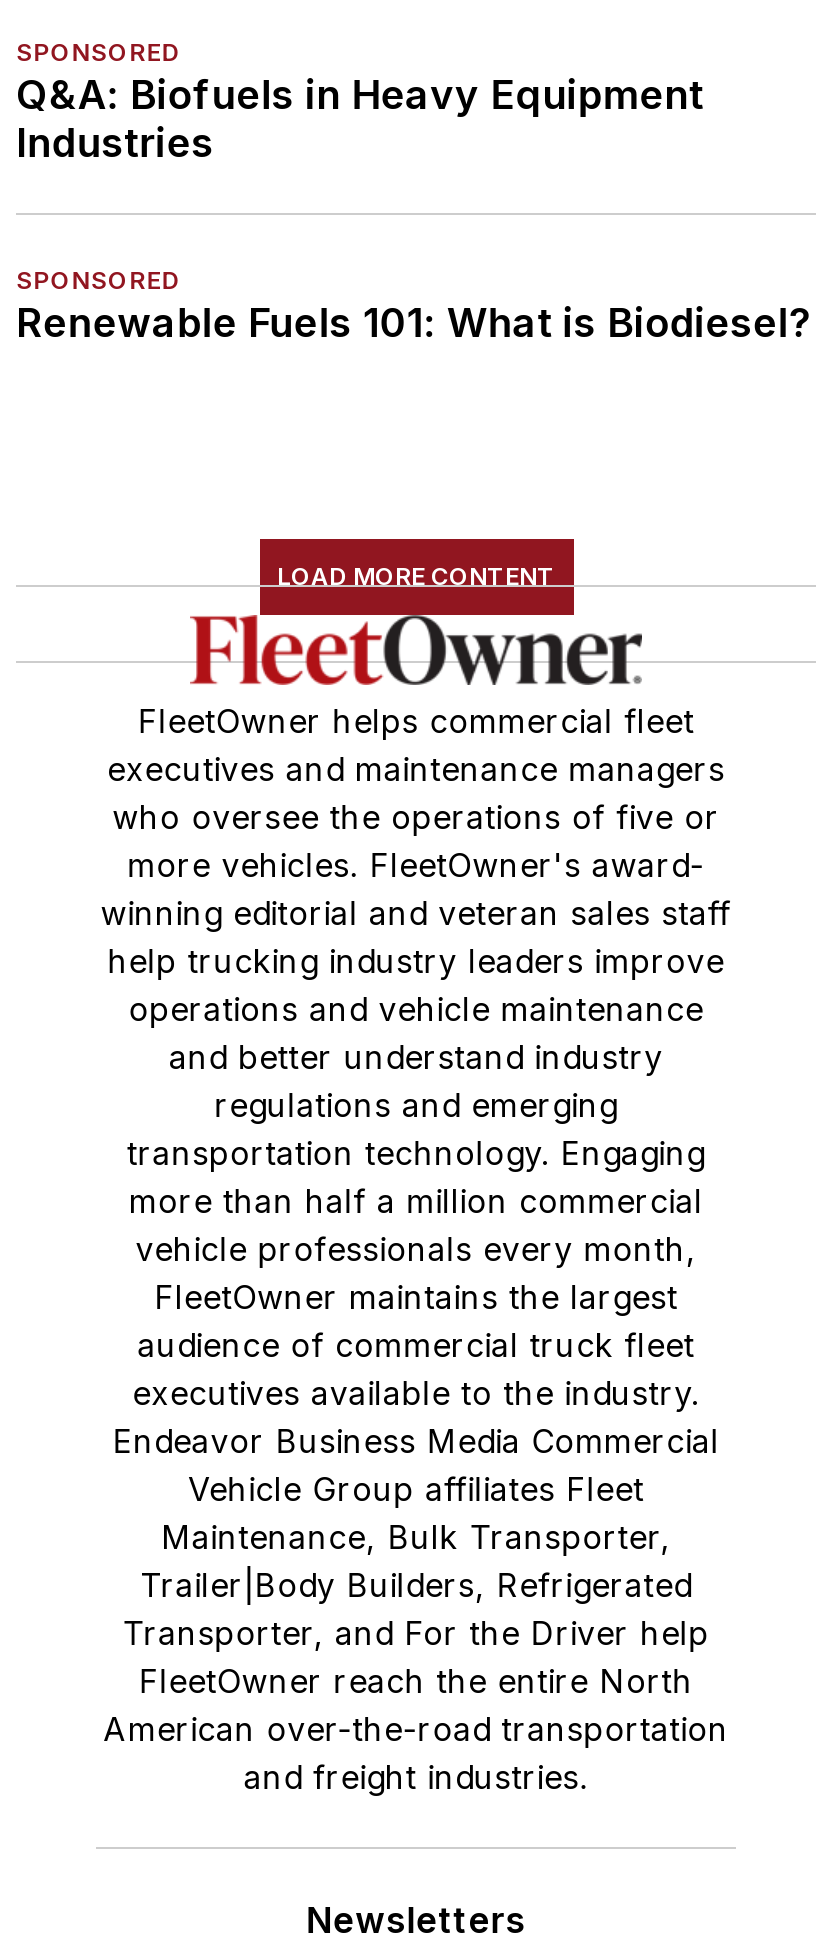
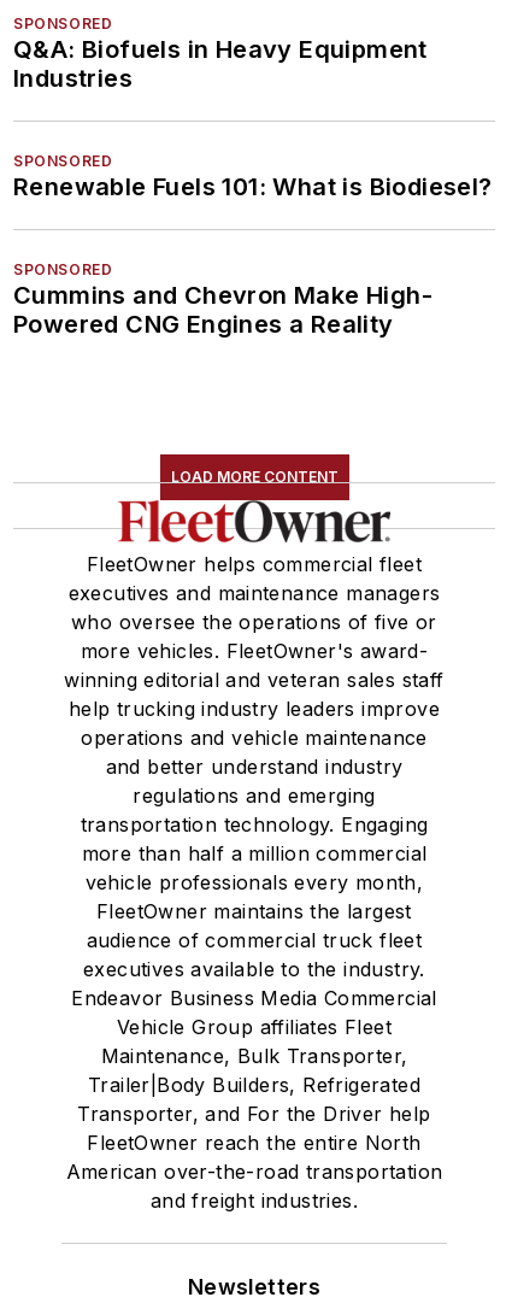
none -> [13,260,432,339] SPONSORED | Cummins and Chevron Make High- | Powered CNG Engines a Reality

